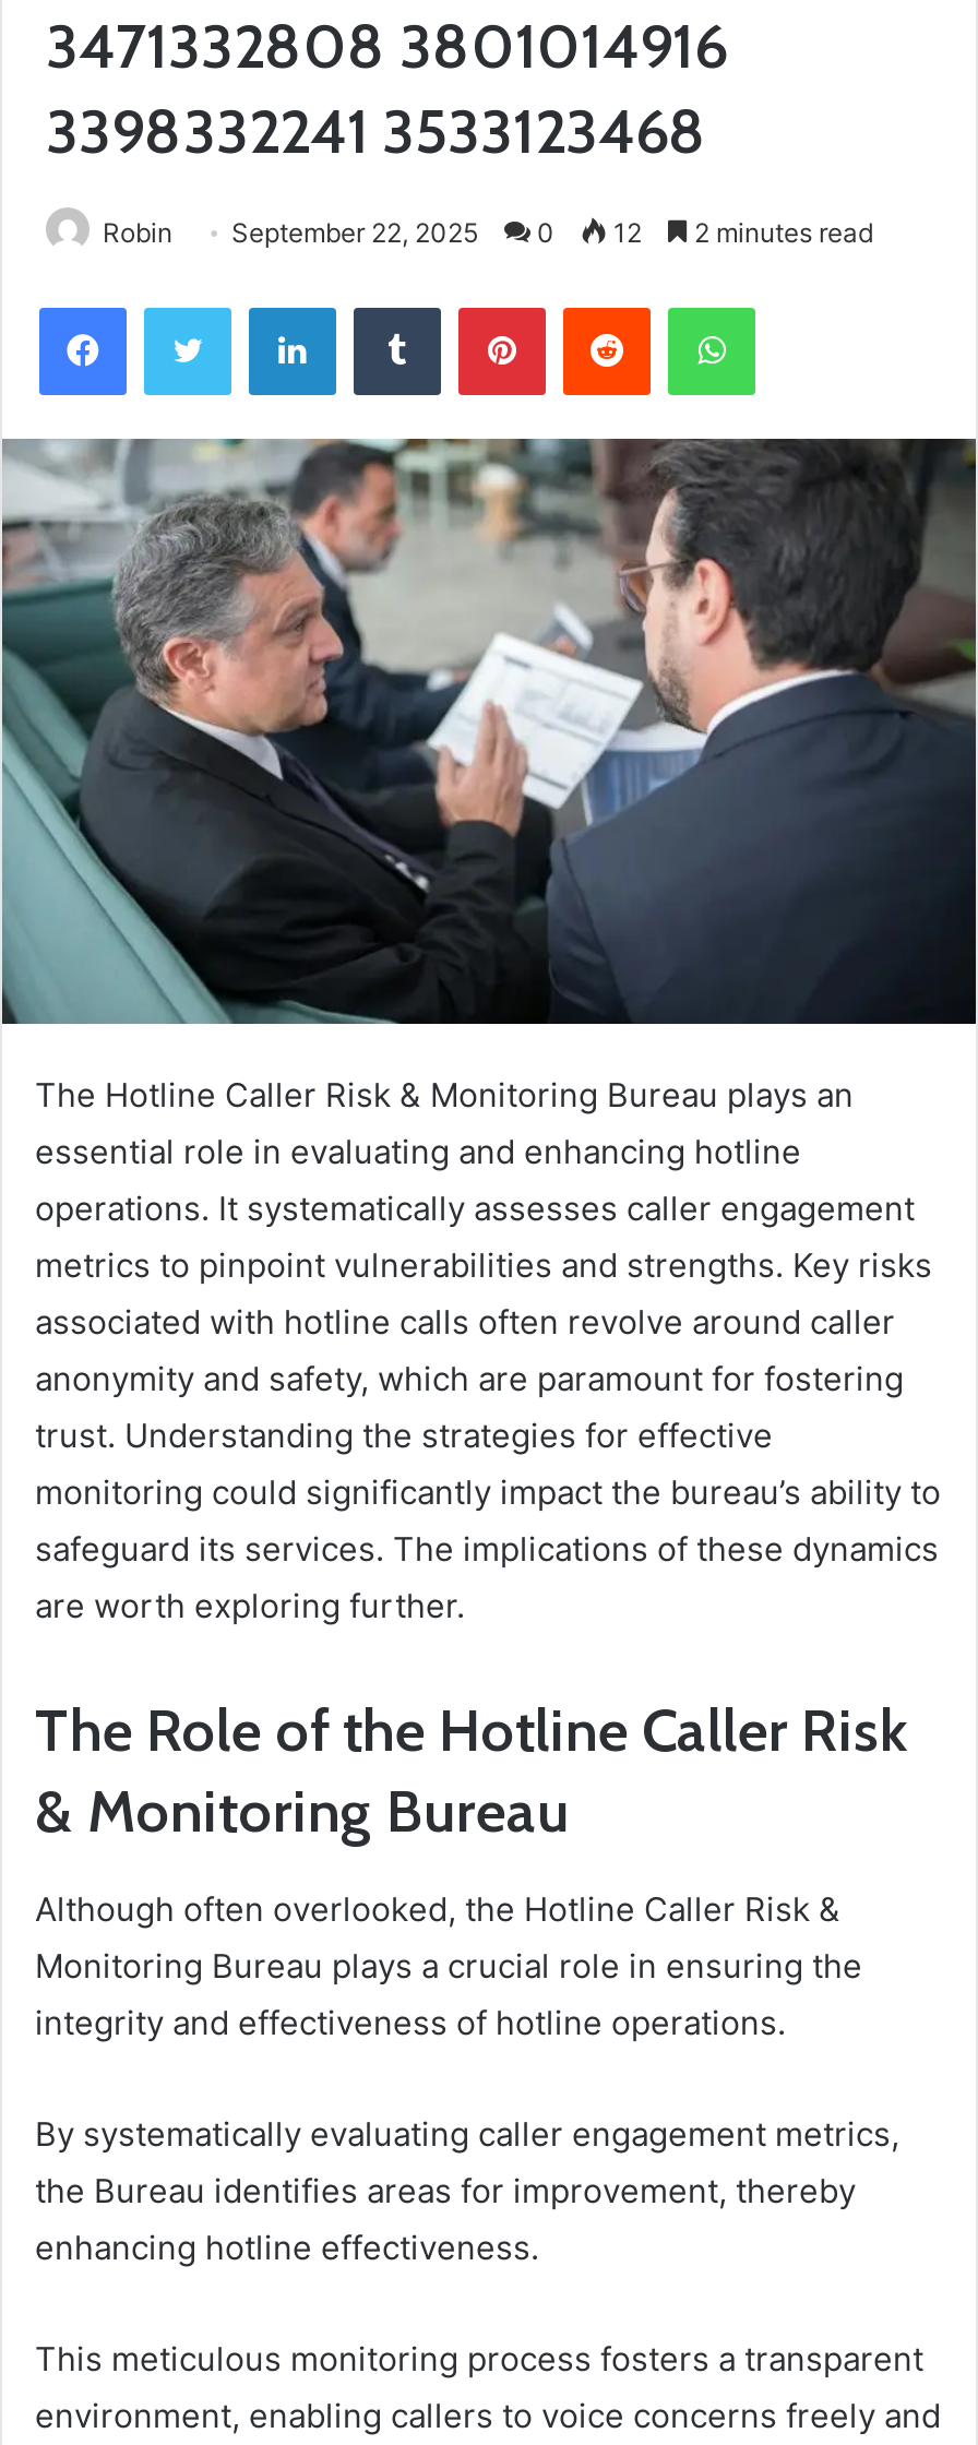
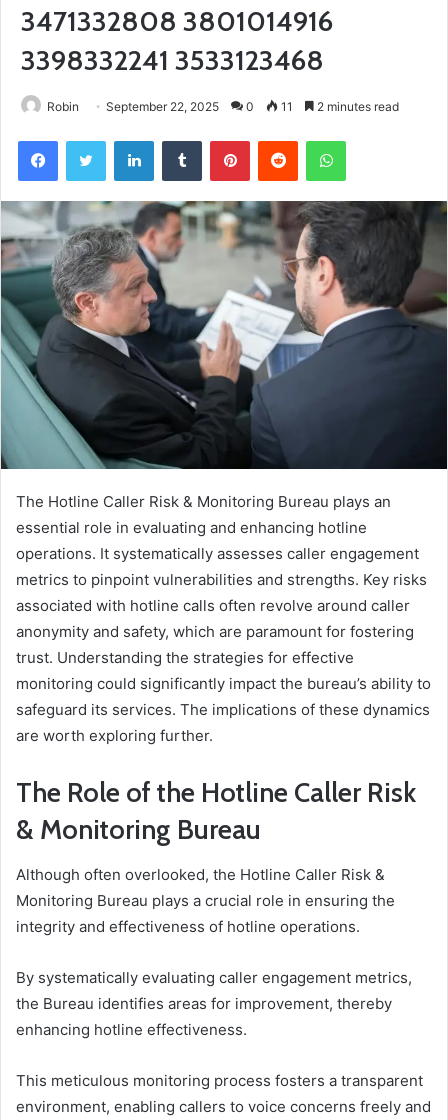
[103,215,873,248] Robin September 22, 2025 0 12 2 minutes read -> [47,99,399,114] Robin September 22, 2025 0 11 2 minutes read

